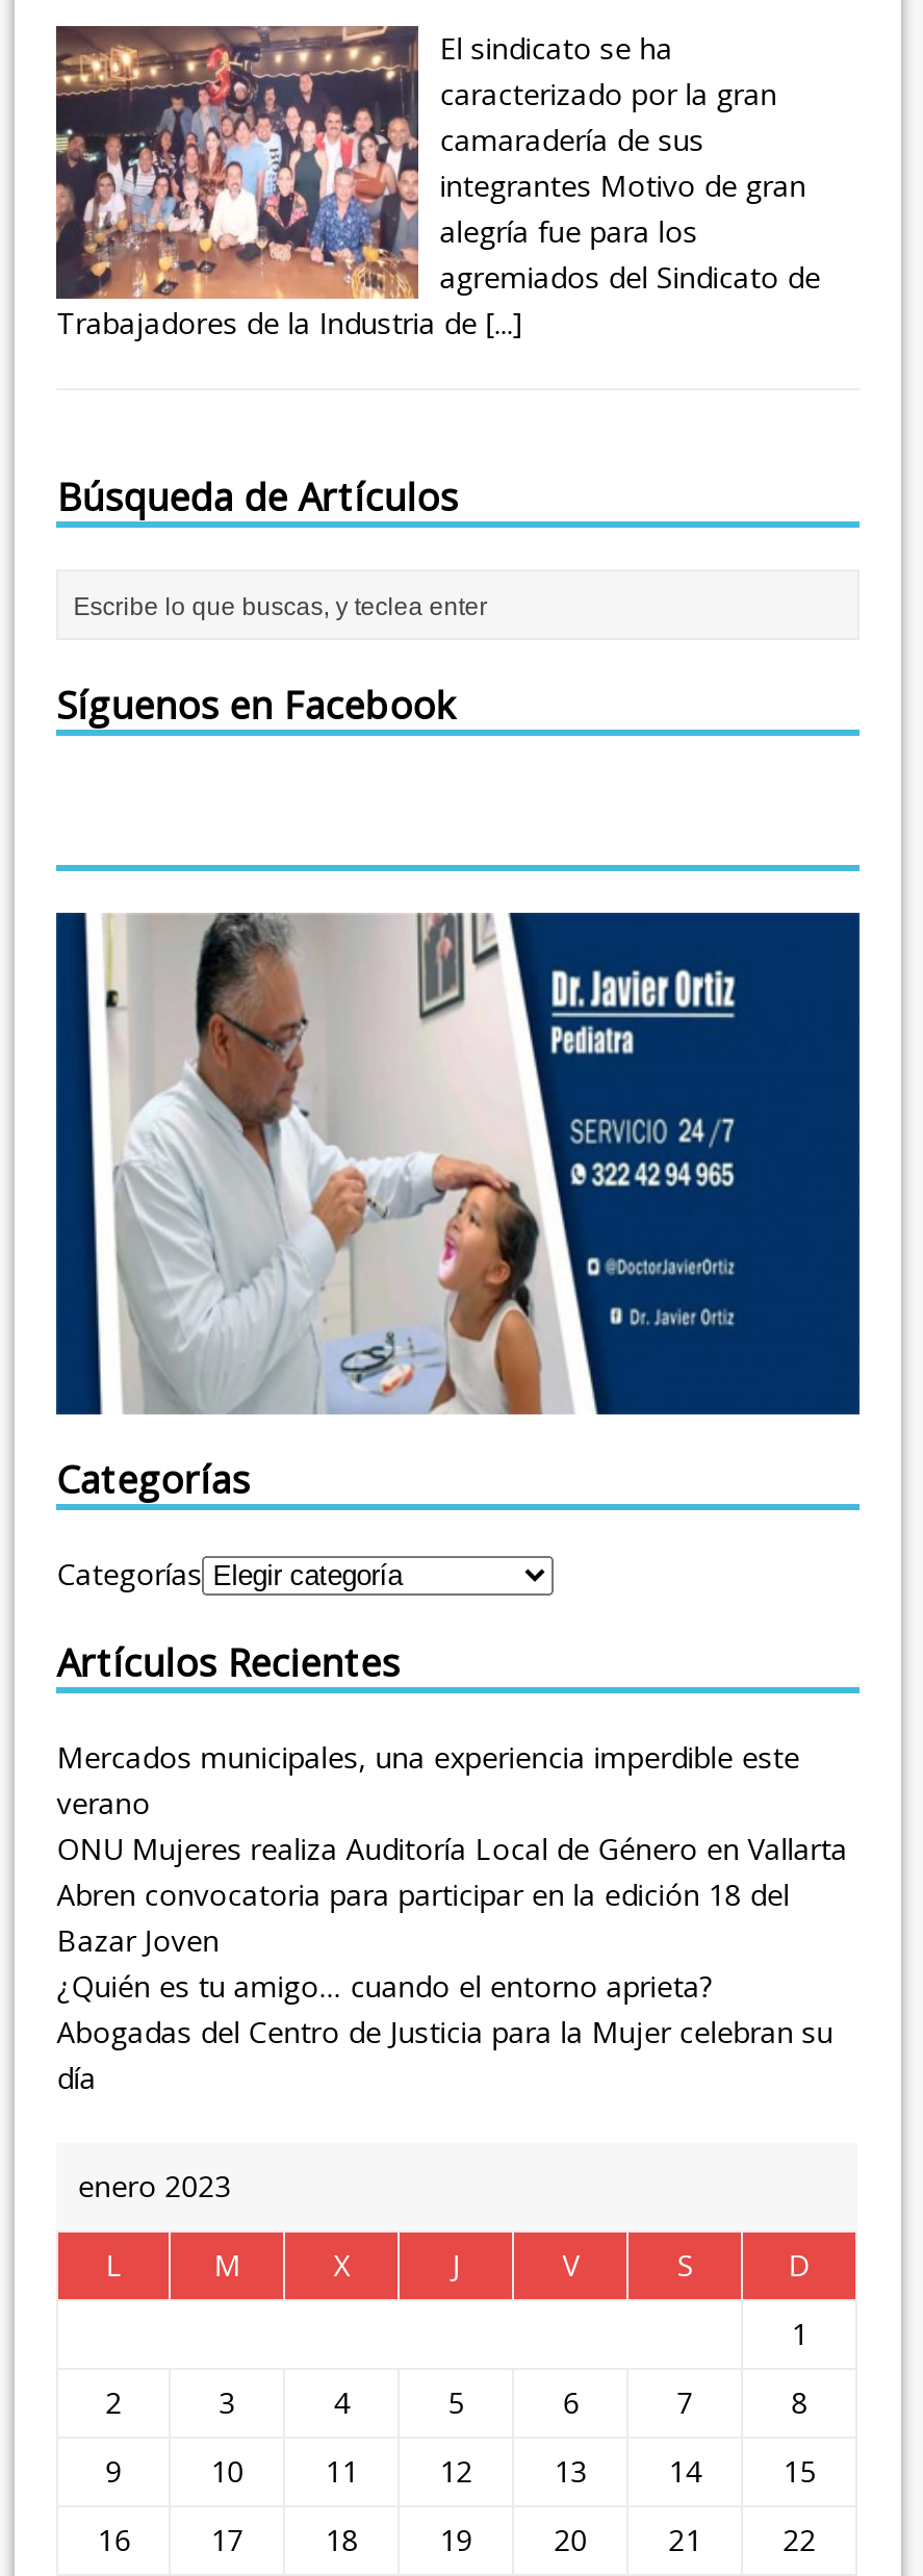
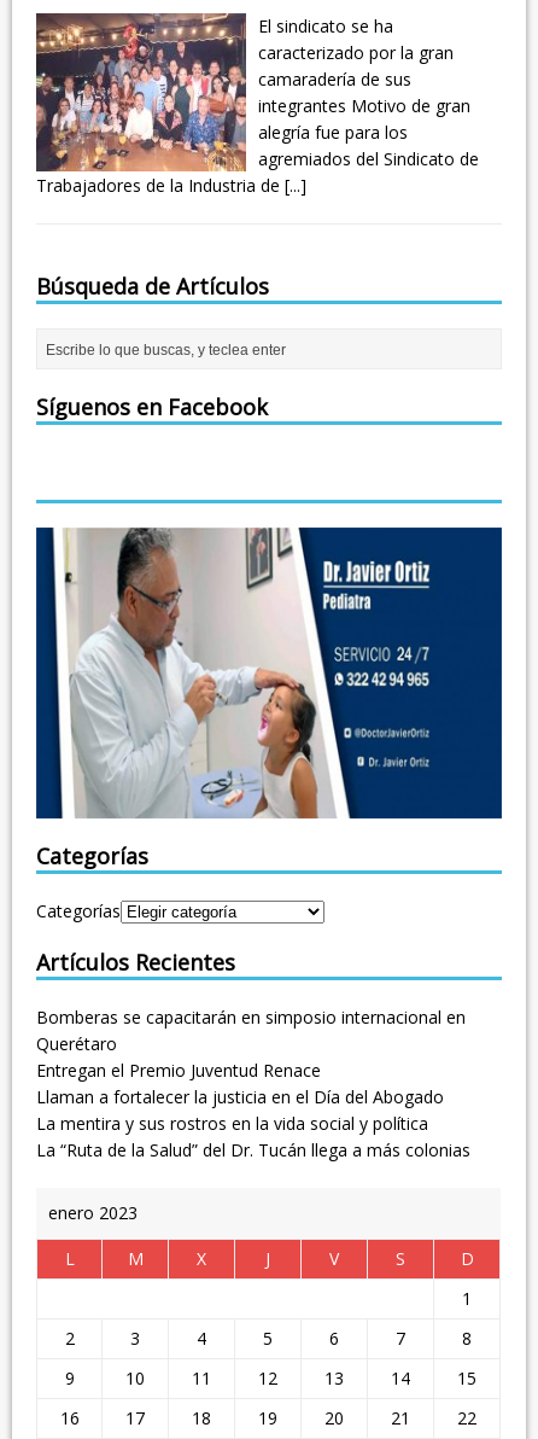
[57,1738,847,2098] Mercados municipales, una experiencia imperdible este | verano | ONU Mujeres realiza Auditoría Local de Género en Vallarta | Abren convocatoria para participar en la edición 18 del | Bazar Joven | ¿Quién es tu amigo… cuando el entorno aprieta? | Abogadas del Centro de Justicia para la Mujer celebran su | día -> [36,1006,471,1162] Bomberas se capacitarán en simposio internacional en | Querétaro | Entregan el Premio Juventud Renace | Llaman a fortalecer la justicia en el Día del Abogado | La mentira y sus rostros en la vida social y política | La “Ruta de la Salud” del Dr. Tucán llega a más colonias

